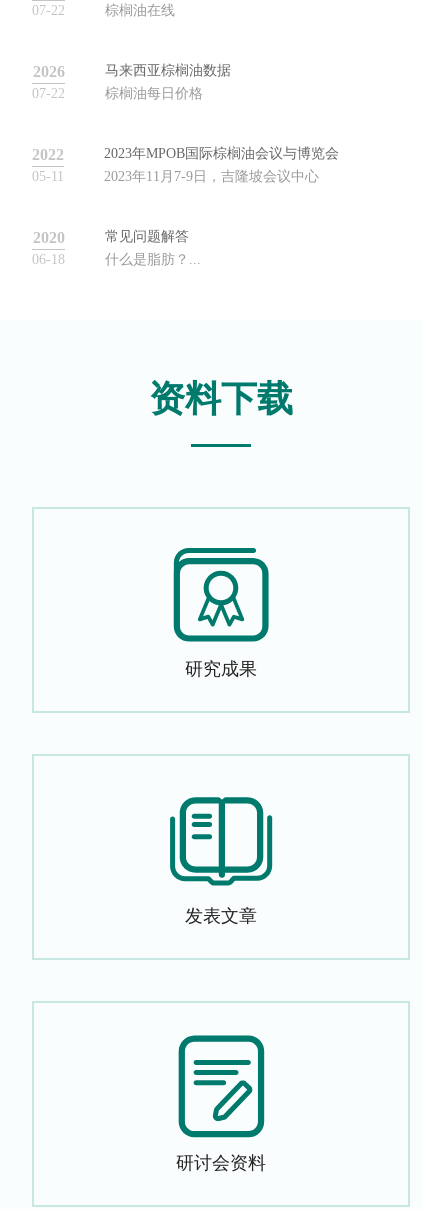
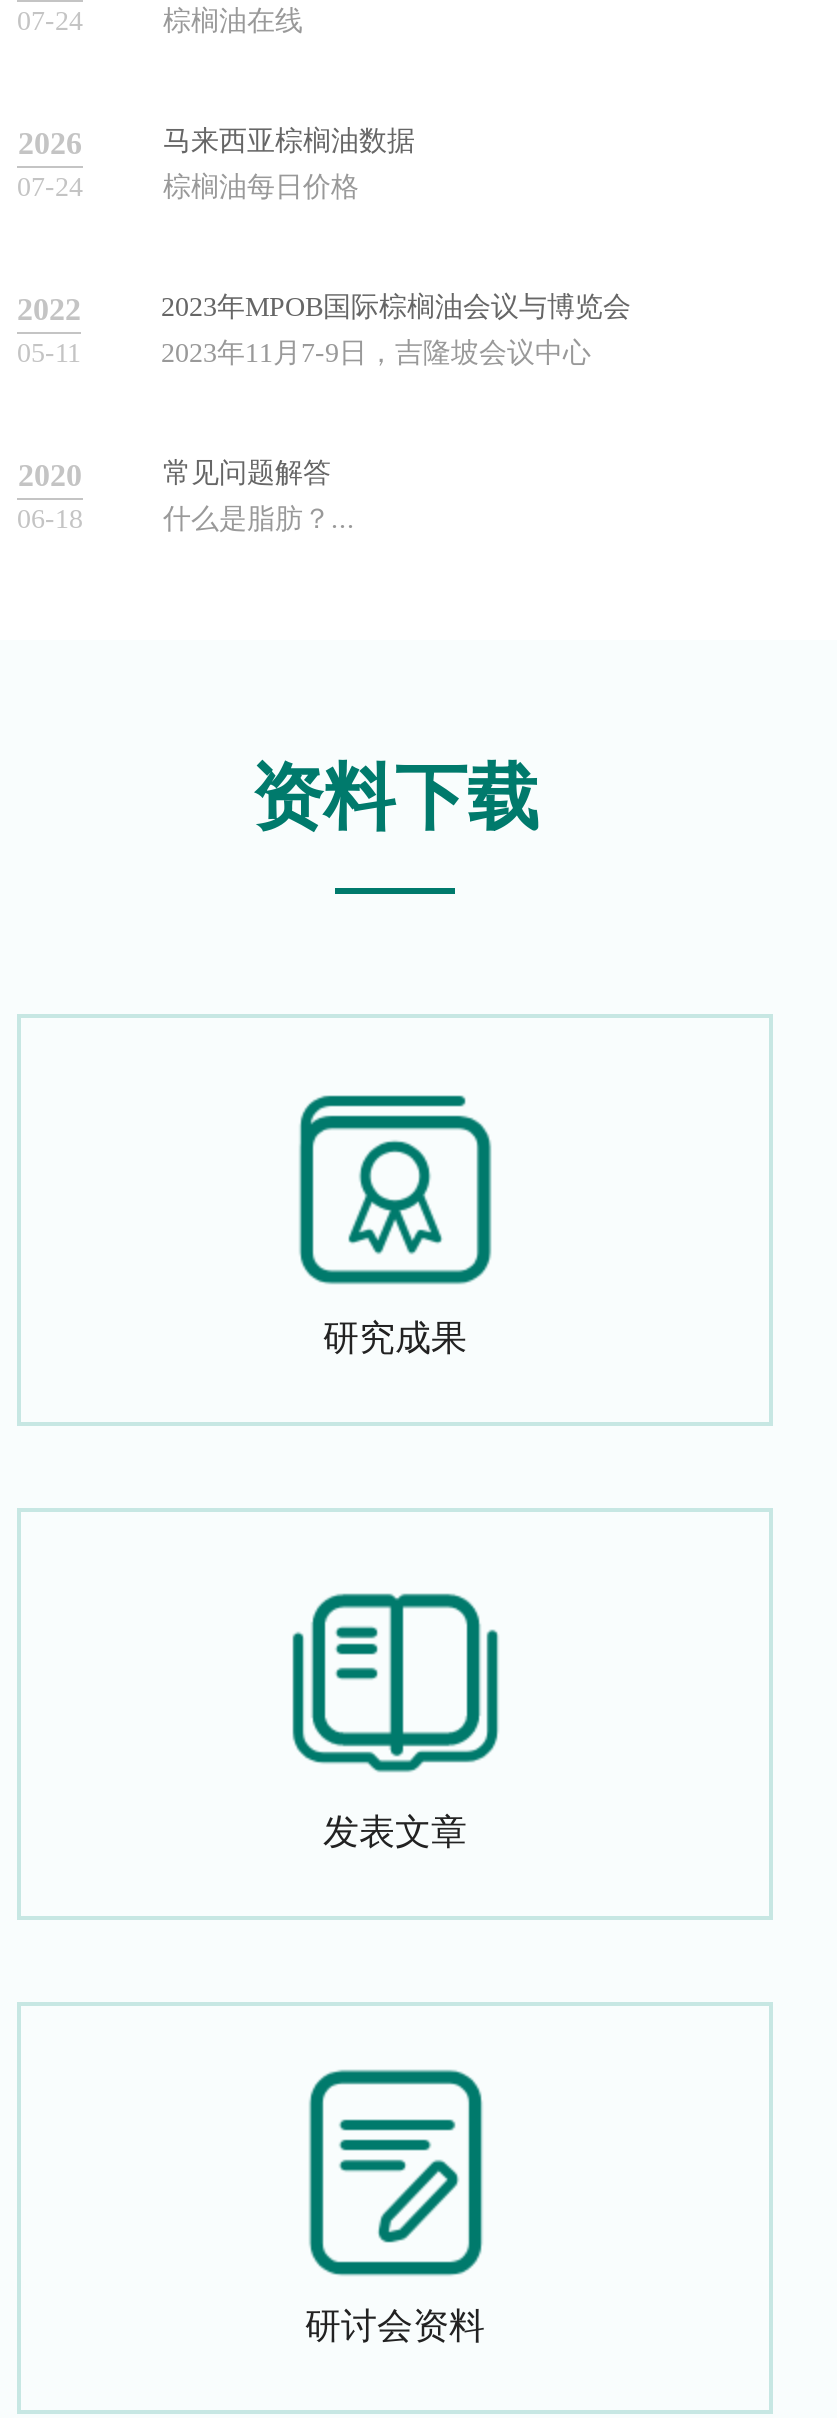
[32,3,65,18] 07-22 -> [17,6,83,36] 07-24
[32,86,65,101] 07-22 -> [17,172,83,202] 07-24

